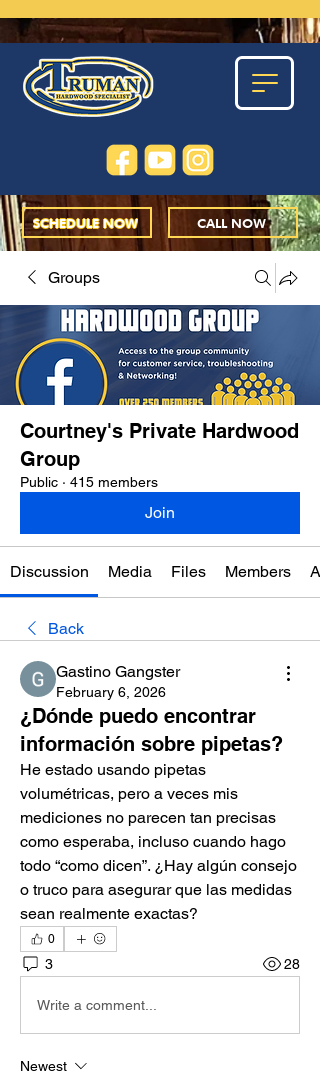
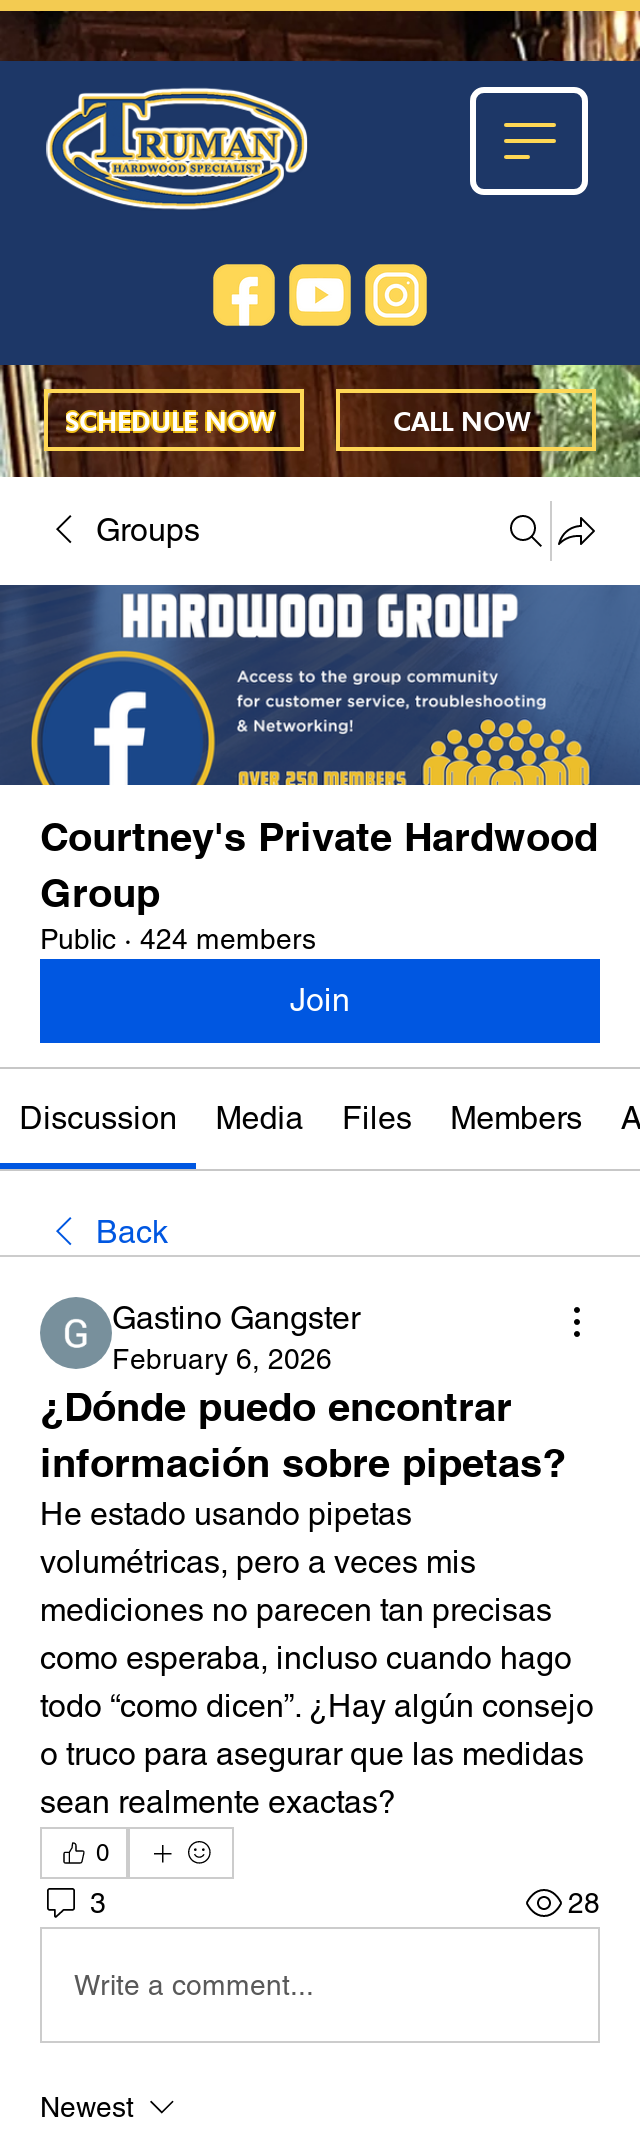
[20,474,158,490] Public · 415 members -> [40,923,316,955] Public · 424 members

